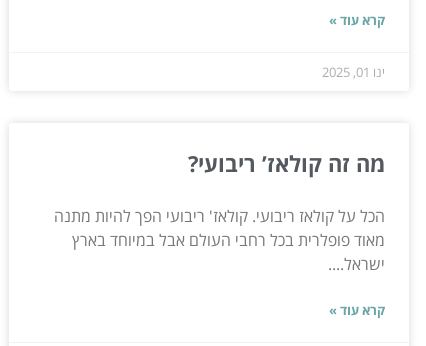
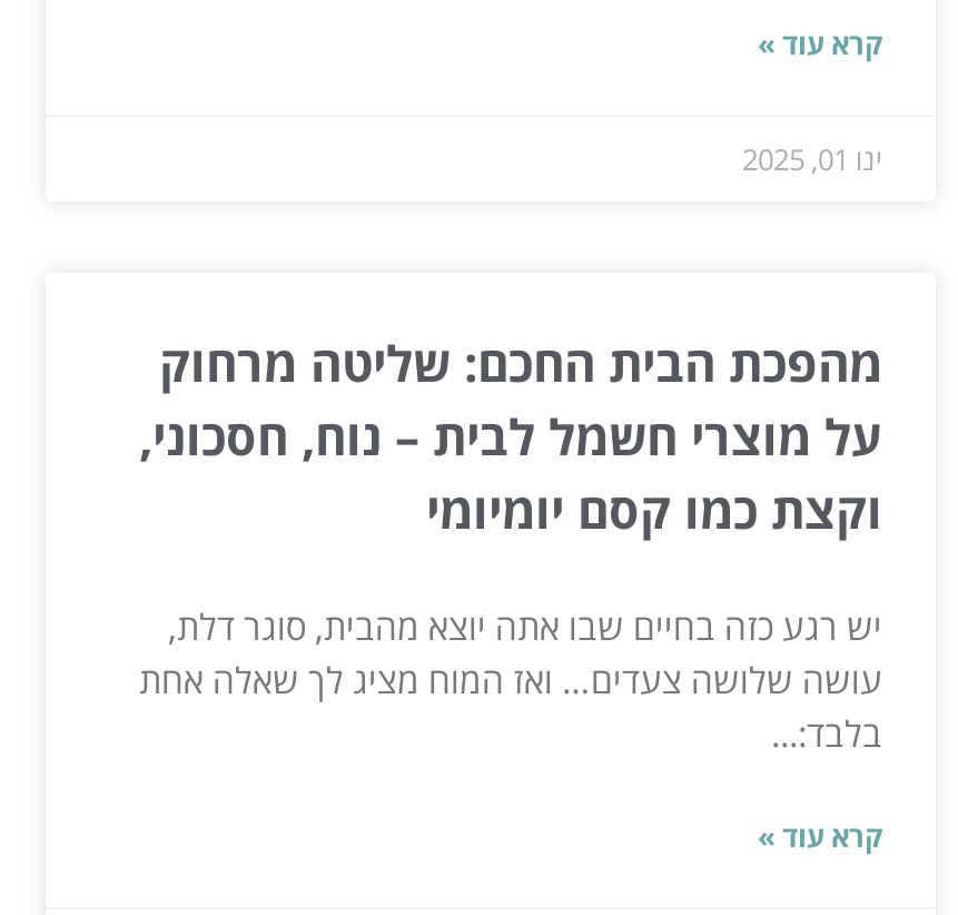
[188,148,385,178] מה זה קולאז’ ריבועי? -> [139,329,882,543] מהפכת הבית החכם: שליטה מרחוק | על מוצרי חשמל לבית – נוח, חסכוני, | וקצת כמו קסם יומיומי
[54,205,385,275] הכל על קולאז ריבועי. קולאז' ריבועי הפך להיות מתנה | מאוד פופלרית בכל רחבי העולם אבל במיוחד בארץ | ישראל.... -> [139,603,882,759] יש רגע כזה בחיים שבו אתה יוצא מהבית, סוגר דלת, | עושה שלושה צעדים… ואז המוח מציג לך שאלה אחת | בלבד:...

